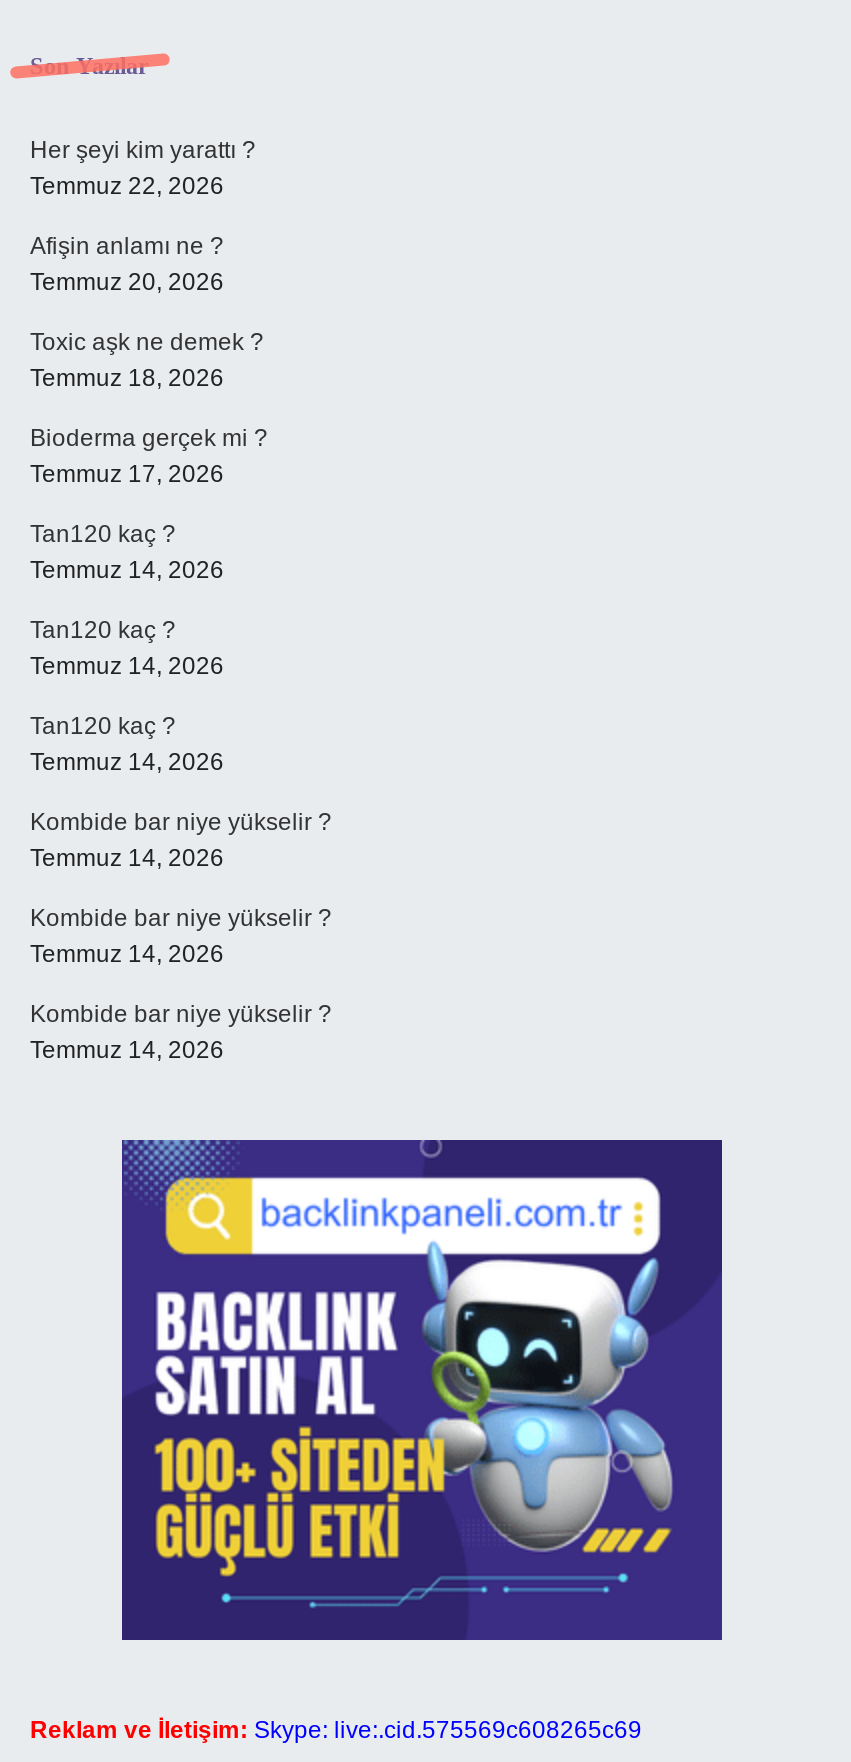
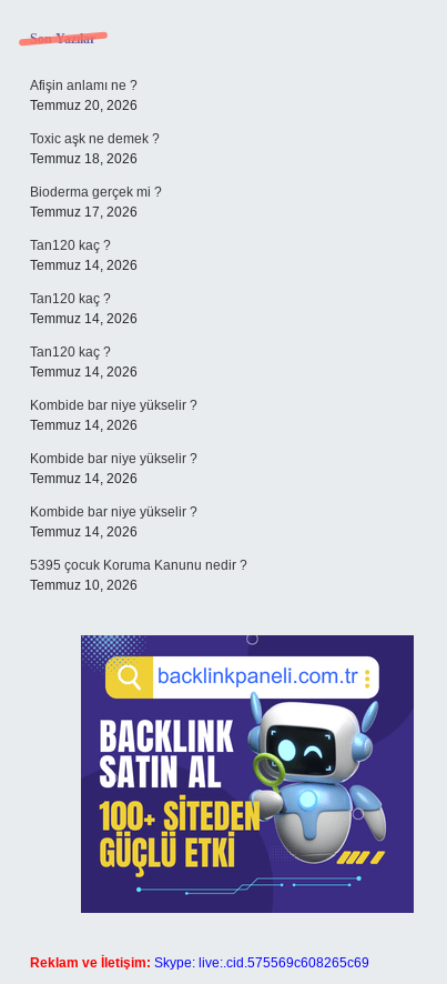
[30,136,256,200] Her şeyi kim yarattı ? | Temmuz 22, 2026 -> none
moved [30,232,332,1064] -> [30,78,197,540]: Afişin anlamı ne ? | Temmuz 20, 2026 | Toxic aşk ne demek ? | ... | Kombide bar niye yükselir ? | Temmuz 14, 2026
none -> [30,558,247,593] 5395 çocuk Koruma Kanunu nedir ? | Temmuz 10, 2026

